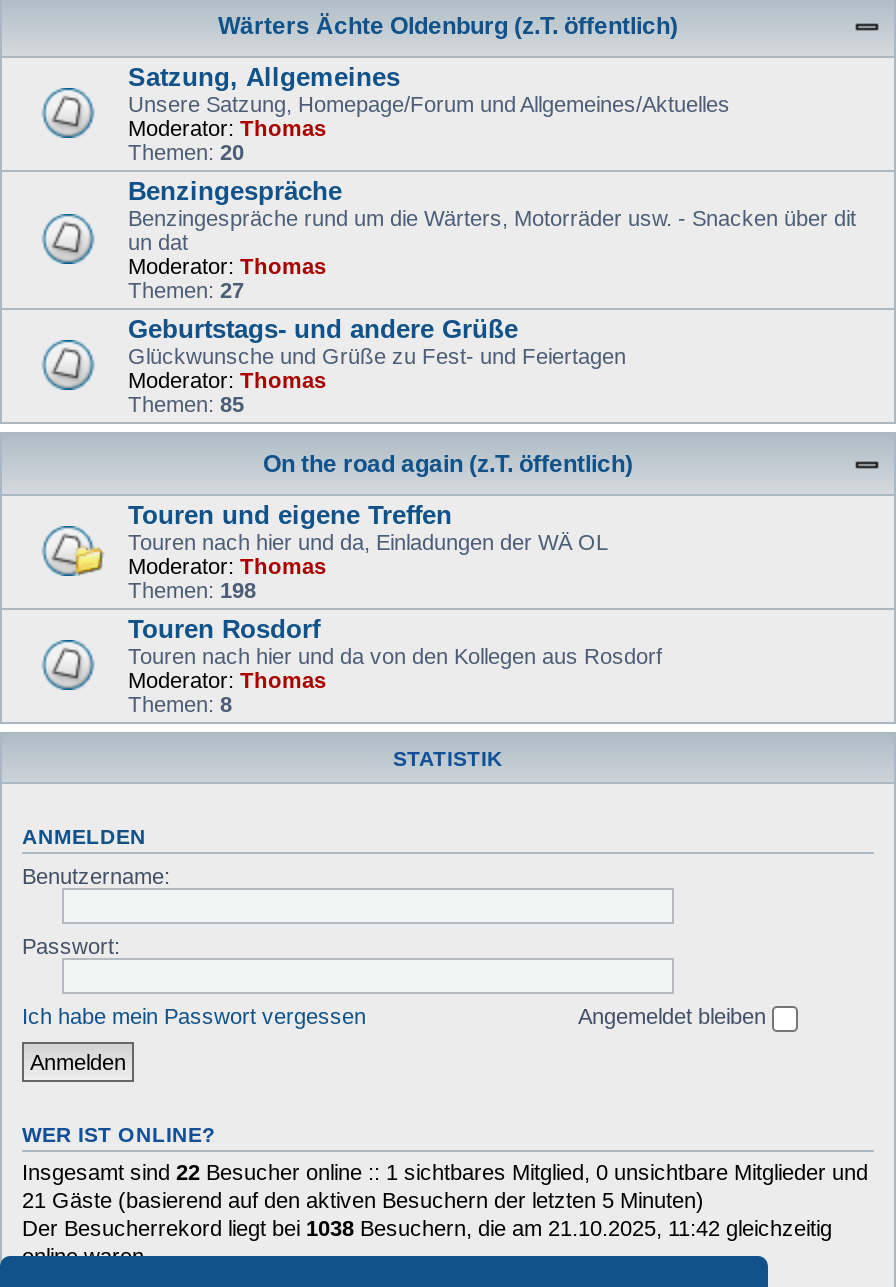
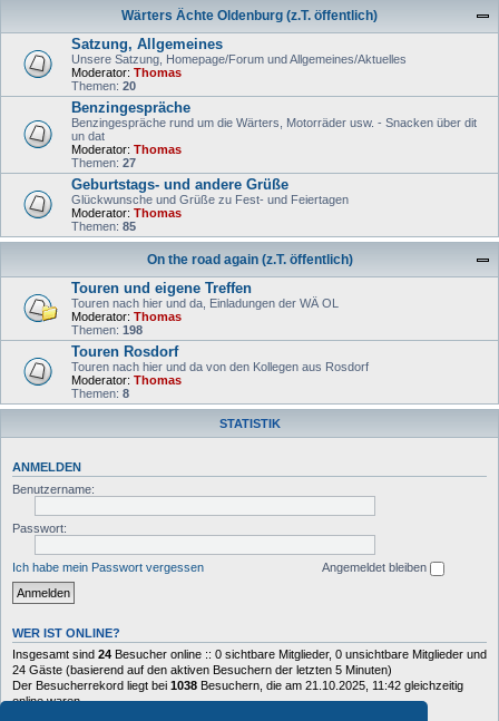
[22,1159,868,1183] Insgesamt sind 22 Besucher online :: 1 sichtbares Mitglied, 0 unsichtbare Mitglieder und -> [12,647,487,660] Insgesamt sind 24 Besucher online :: 0 sichtbare Mitglieder, 0 unsichtbare Mitglieder und
[22,1187,704,1211] 21 Gäste (basierend auf den aktiven Besuchern der letzten 5 Minuten) -> [12,663,392,676] 24 Gäste (basierend auf den aktiven Besuchern der letzten 5 Minuten)

